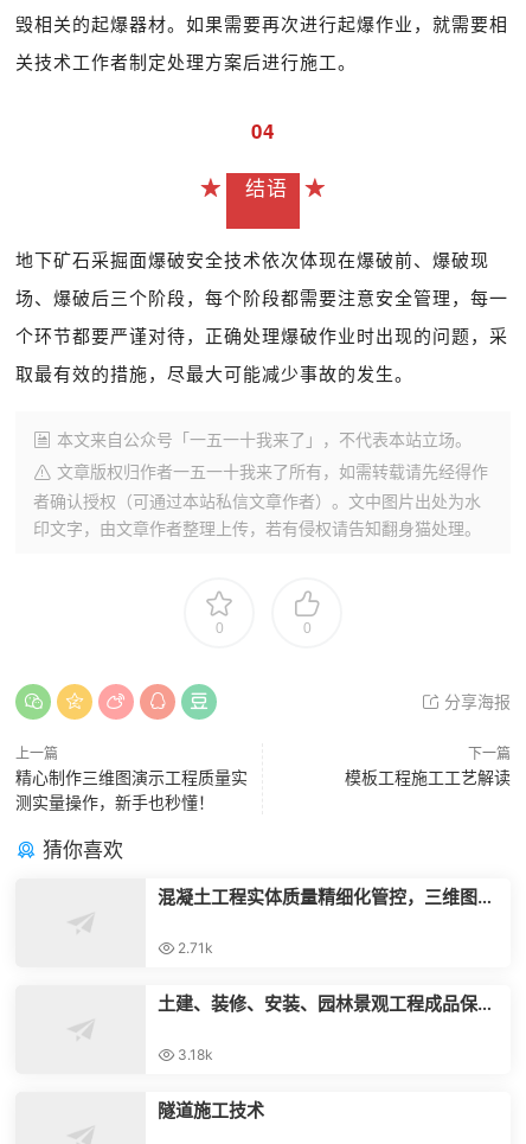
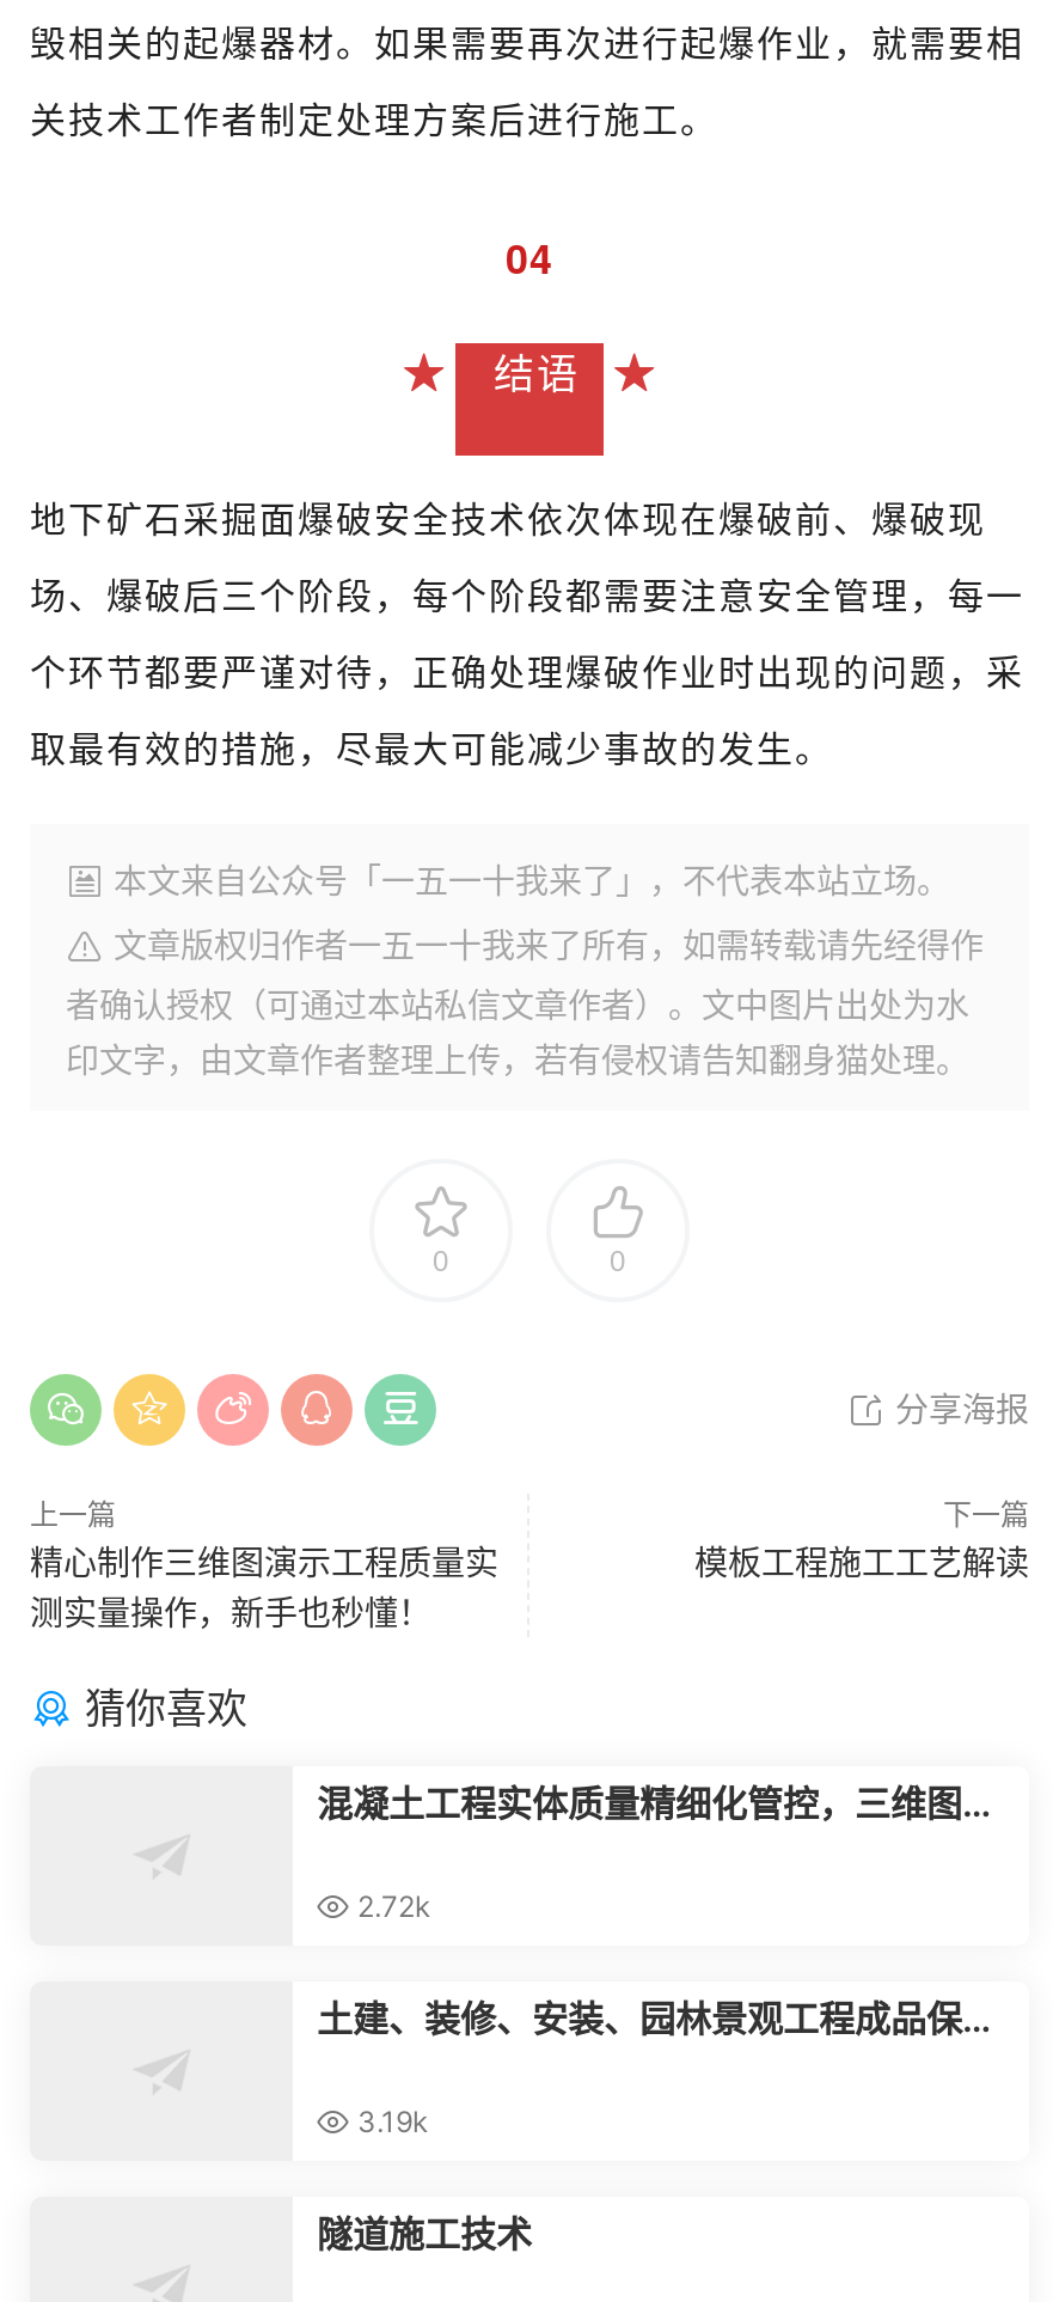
[174,939,213,957] 2.71k -> [350,1888,431,1924] 2.72k
[174,1046,213,1063] 3.18k -> [350,2103,429,2139] 3.19k

